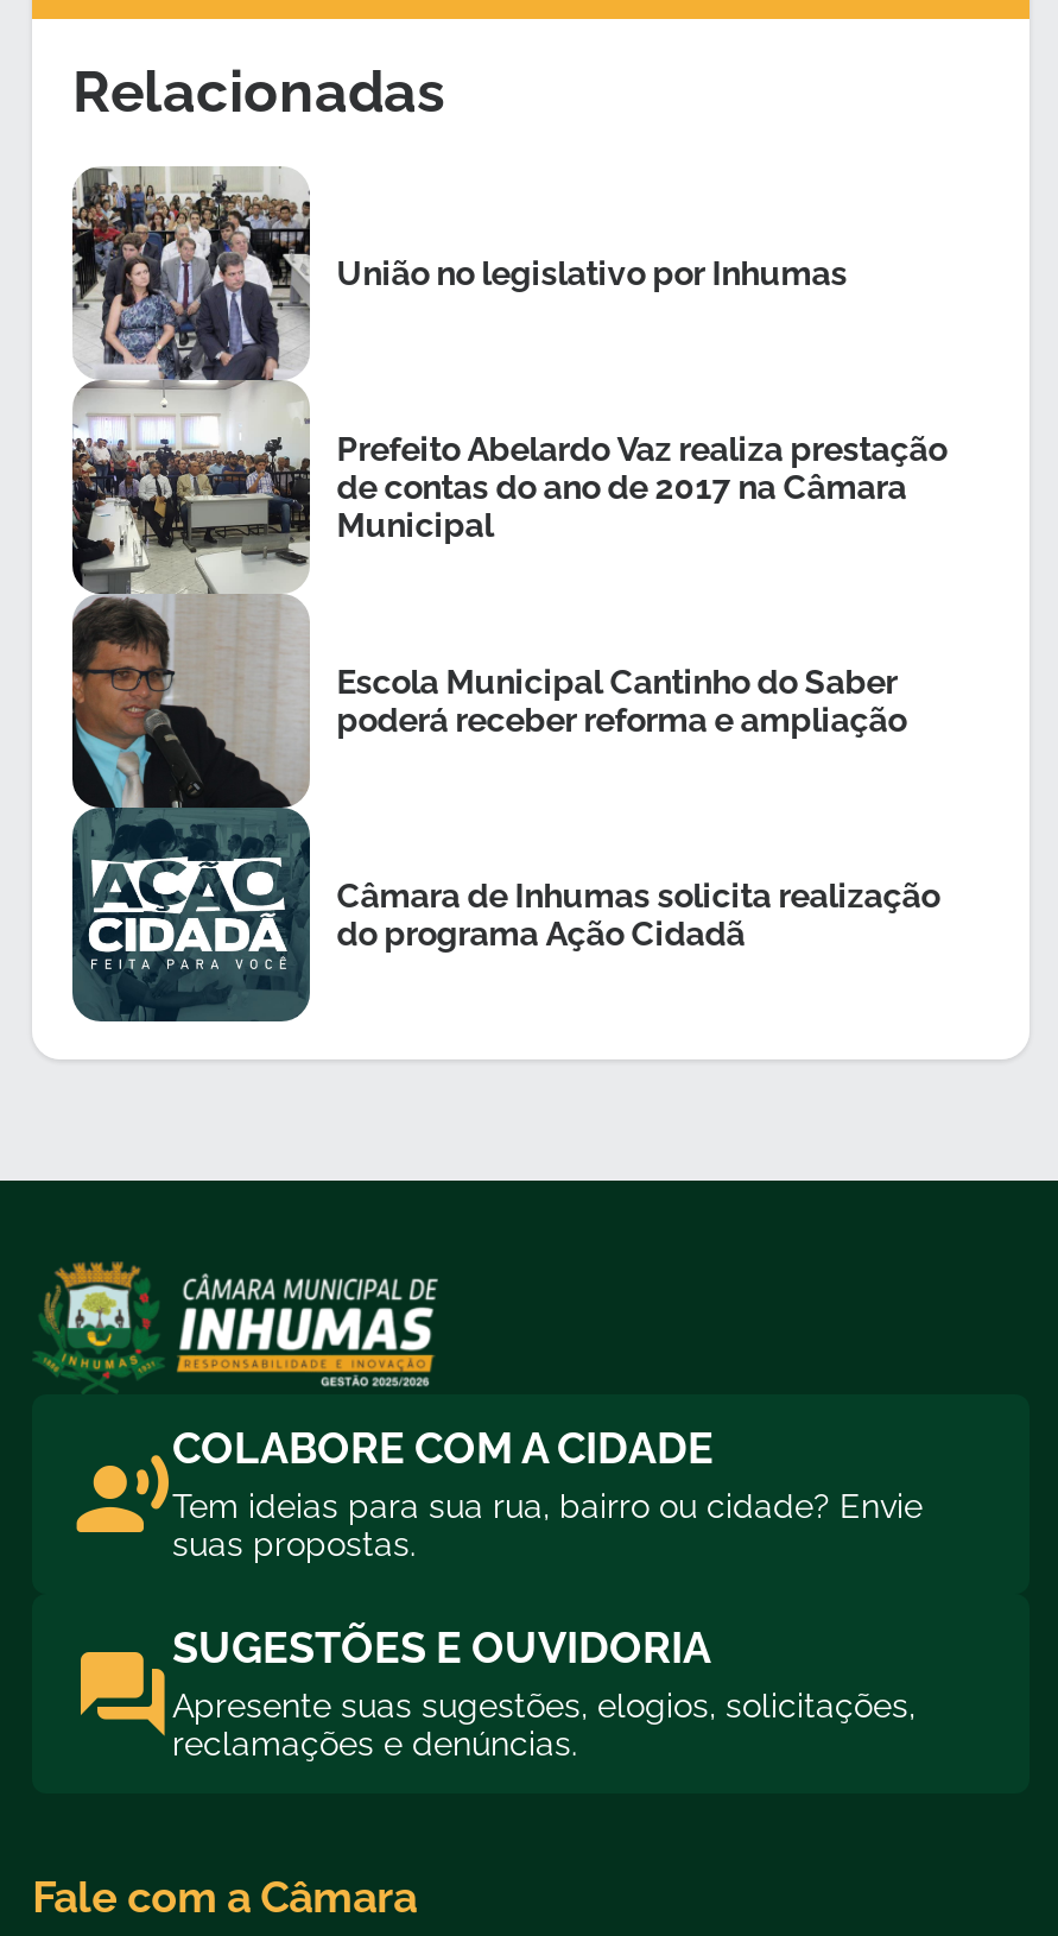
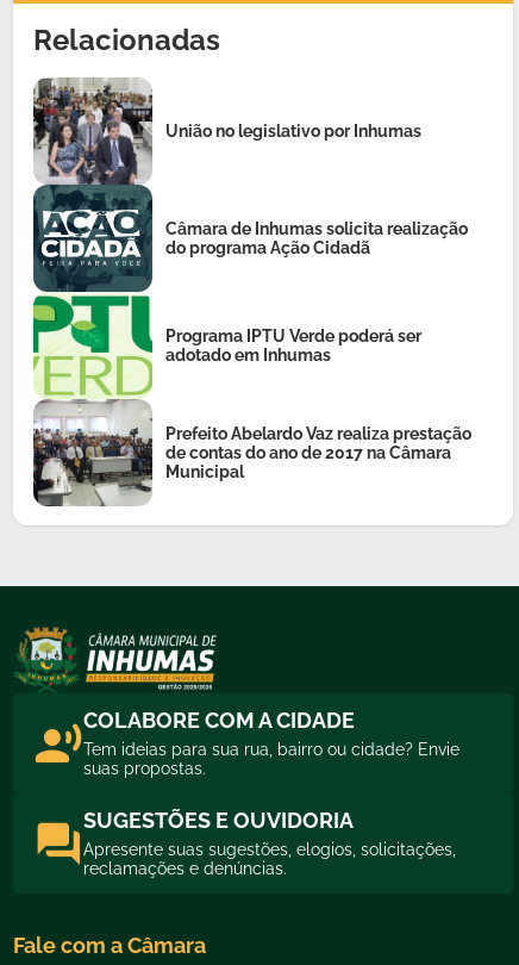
none -> [166,326,422,364] Programa IPTU Verde poderá ser | adotado em Inhumas
moved [337,429,947,543] -> [166,424,472,481]: Prefeito Abelardo Vaz realiza prestação | de contas do ano de 2017 na Câmara | Municipal
[70,596,312,1024] [image] -> [32,183,154,400] [image]
[337,662,906,738] Escola Municipal Cantinho do Saber | poderá receber reforma e ampliação -> none
moved [337,875,940,951] -> [166,219,468,257]: Câmara de Inhumas solicita realização | do programa Ação Cidadã

